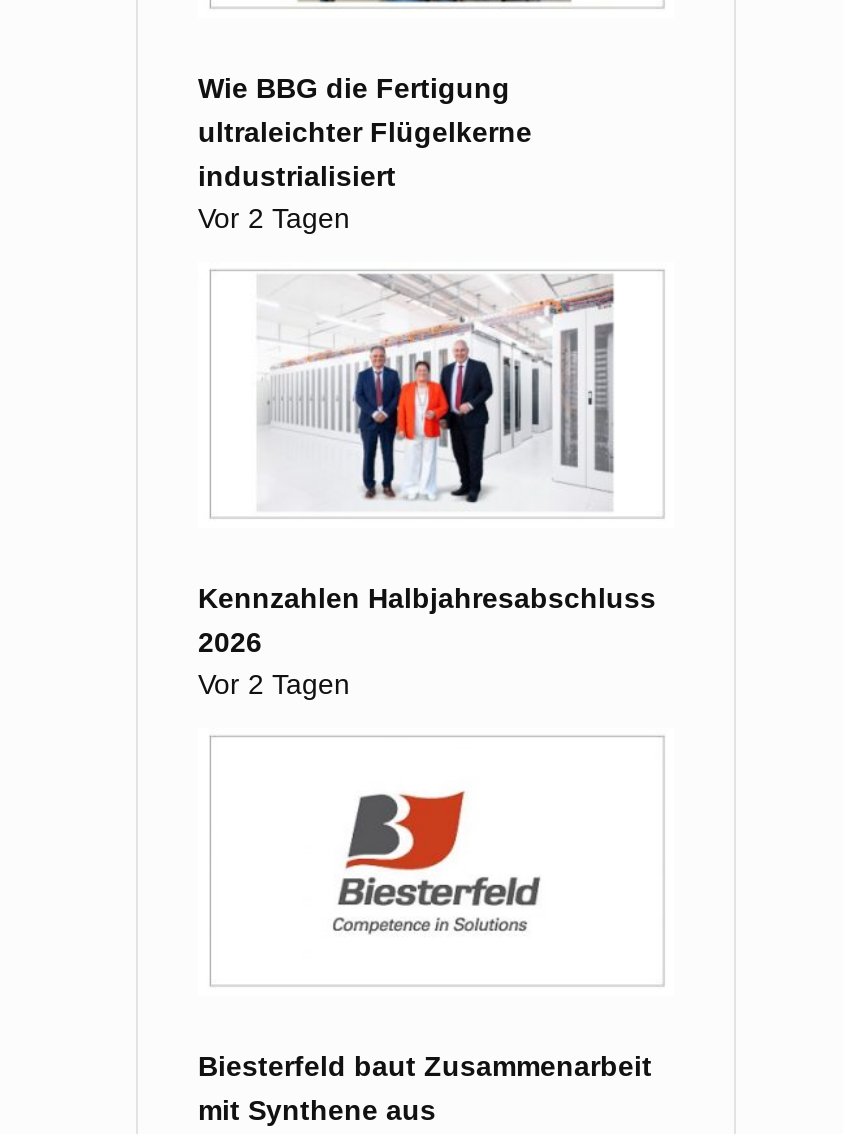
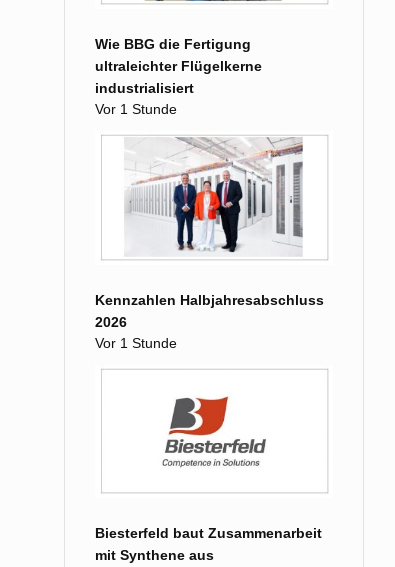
[198,203,350,235] Vor 2 Tagen -> [95,101,177,117] Vor 1 Stunde
[198,669,350,701] Vor 2 Tagen -> [95,335,177,351] Vor 1 Stunde

